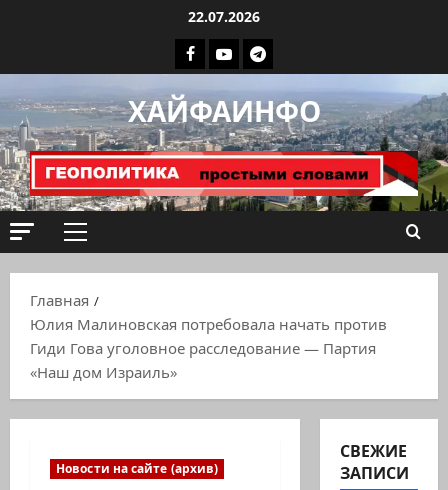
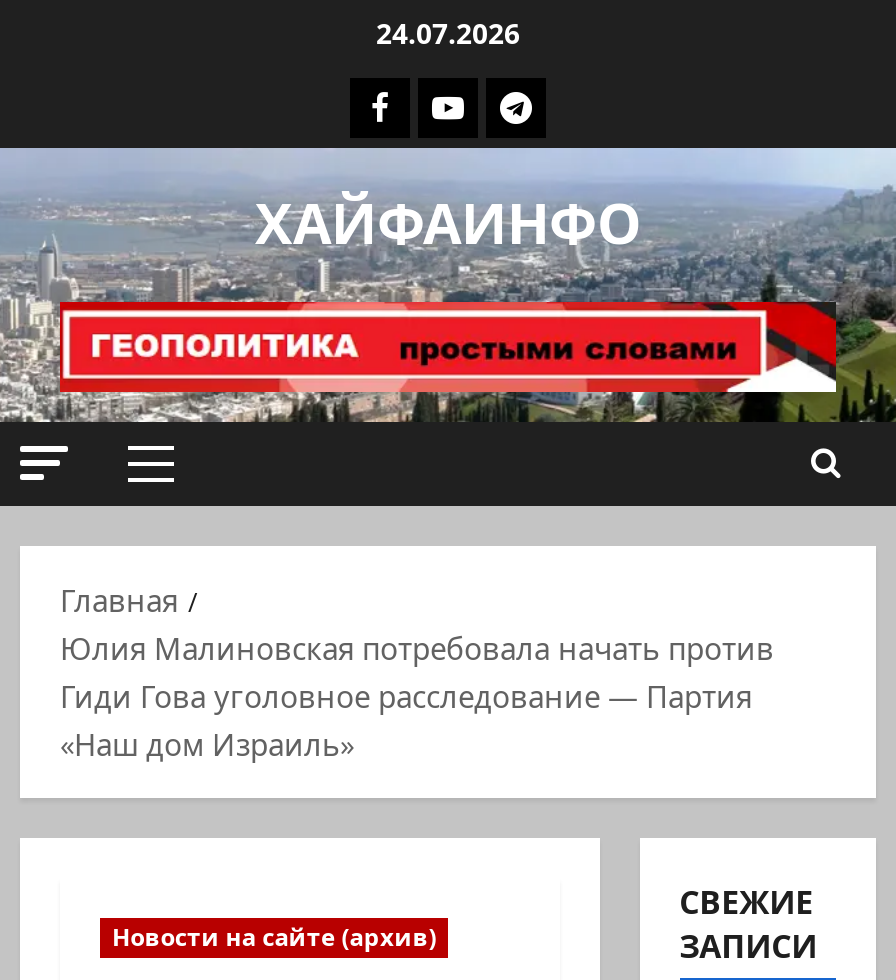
[188,7,260,26] 22.07.2026 -> [376,14,520,52] 24.07.2026

